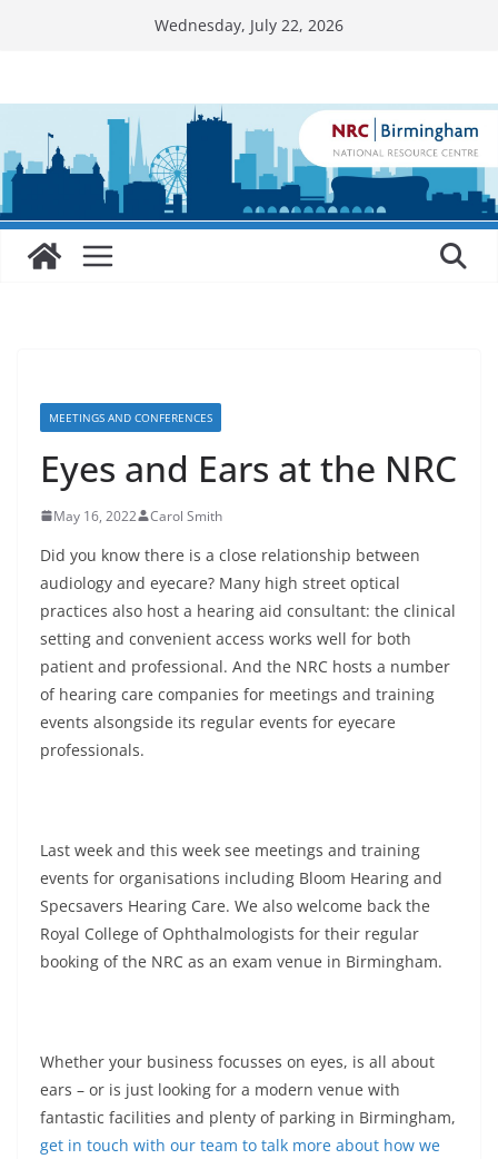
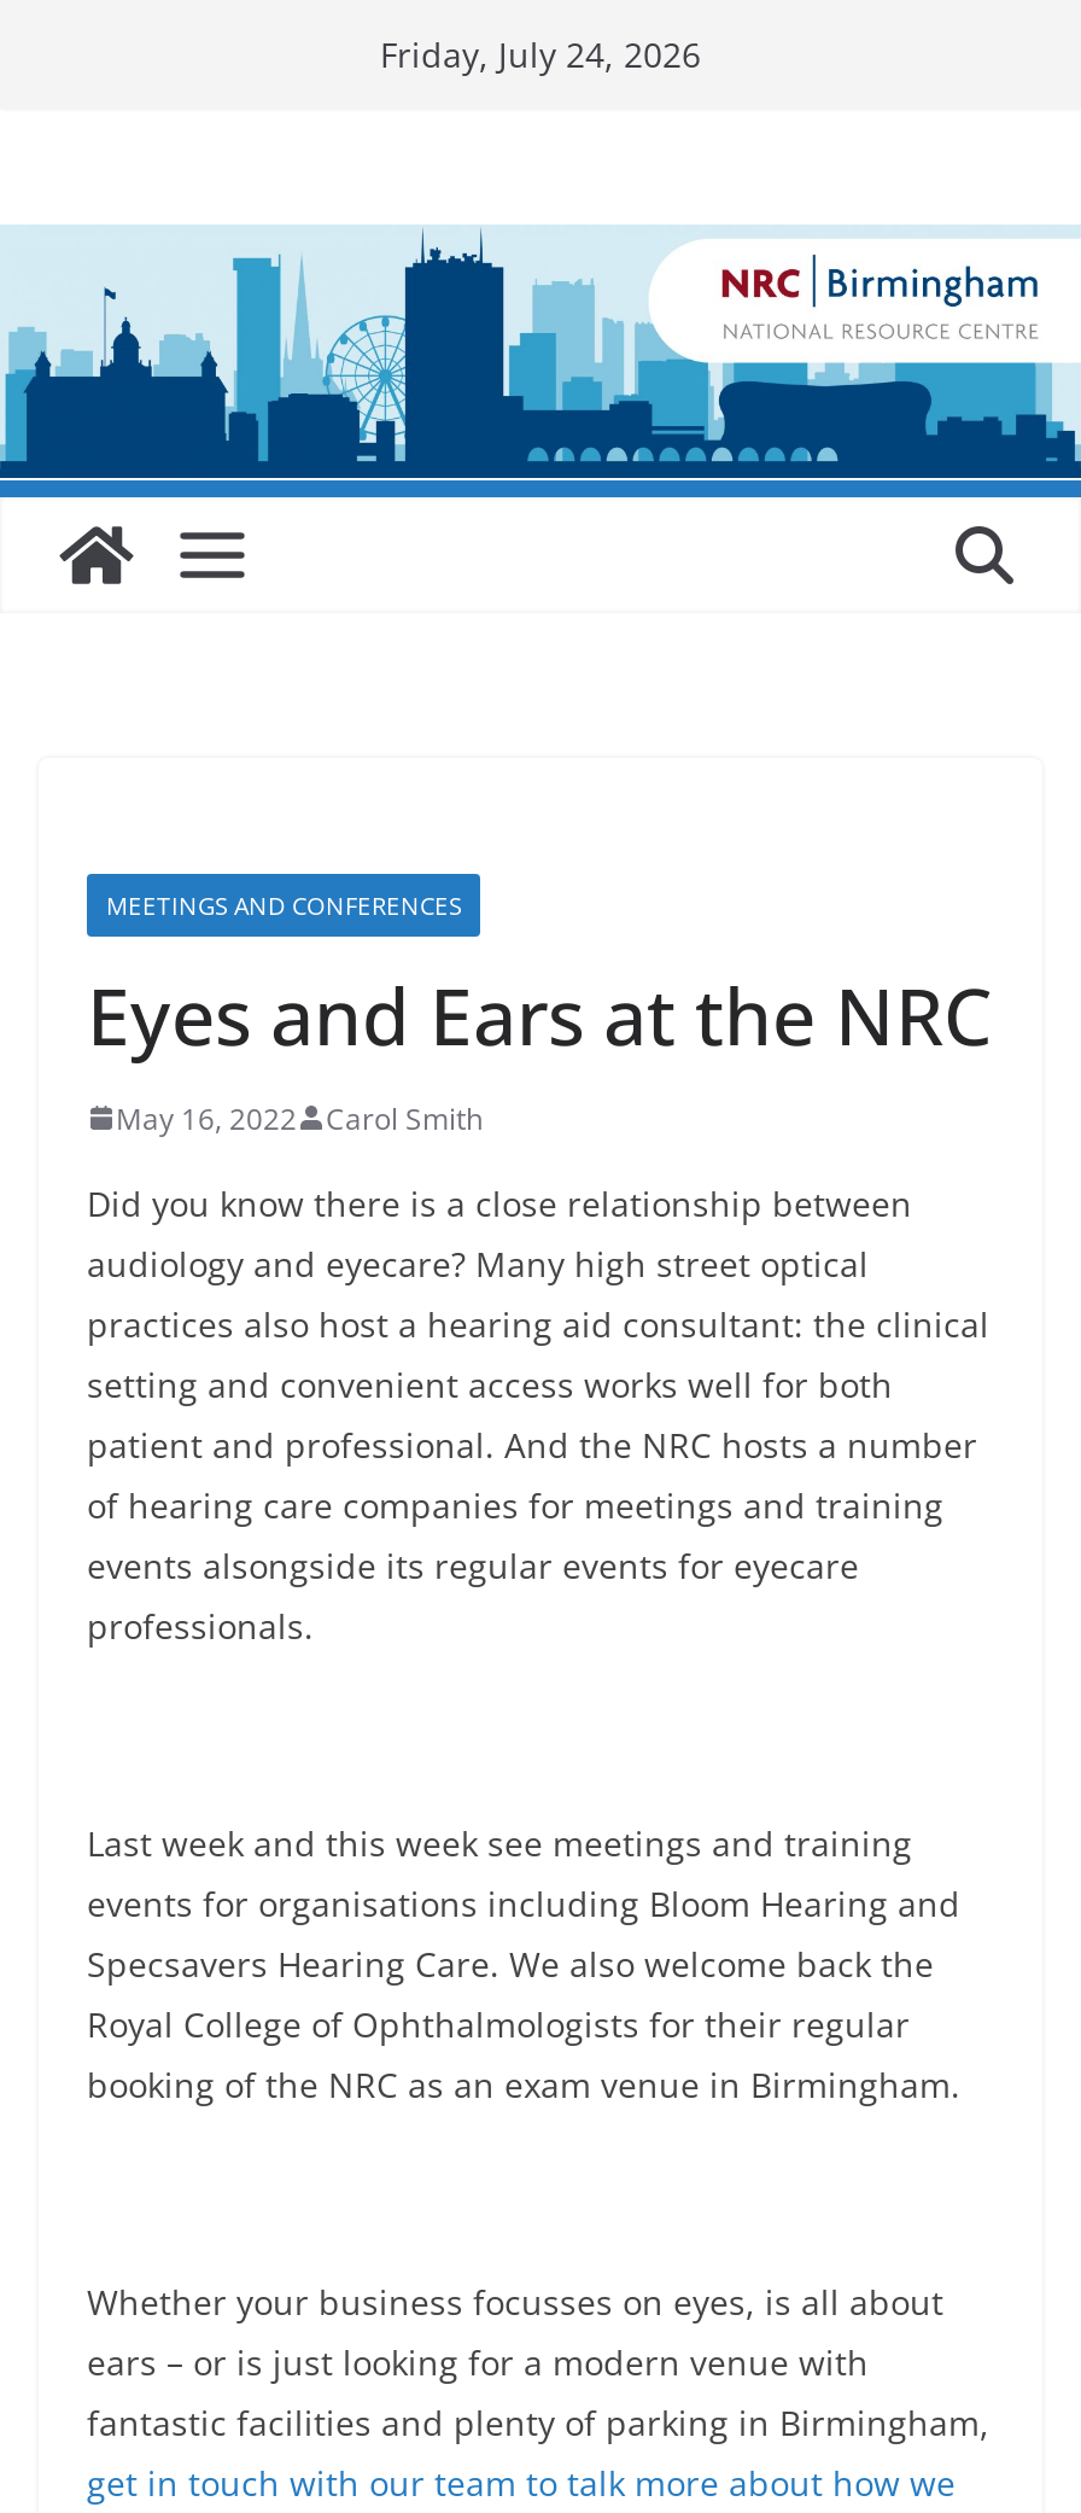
[155,14,343,36] Wednesday, July 22, 2026 -> [380,31,701,77] Friday, July 24, 2026

